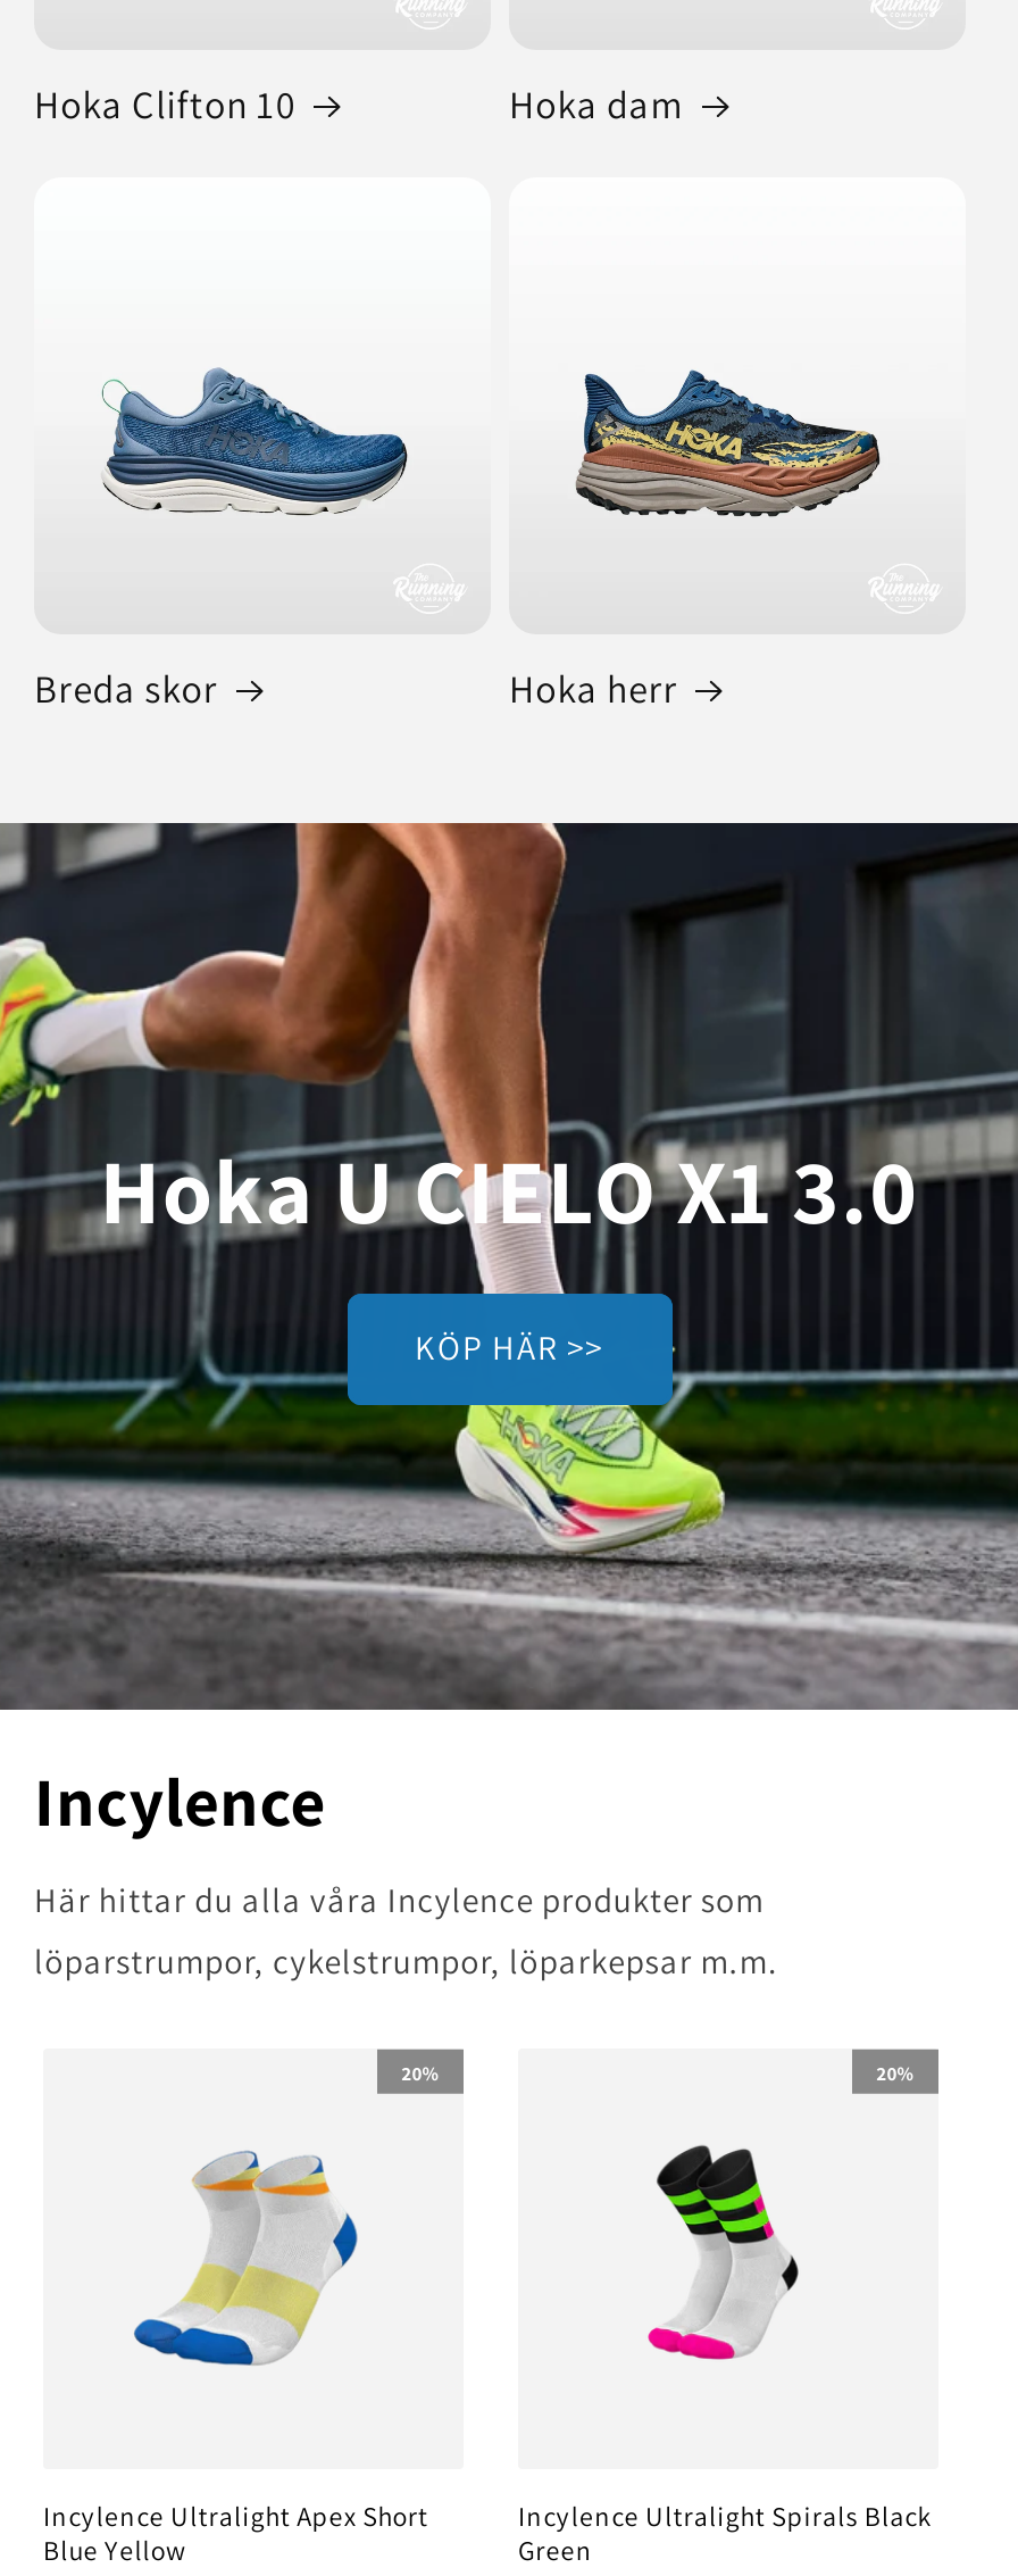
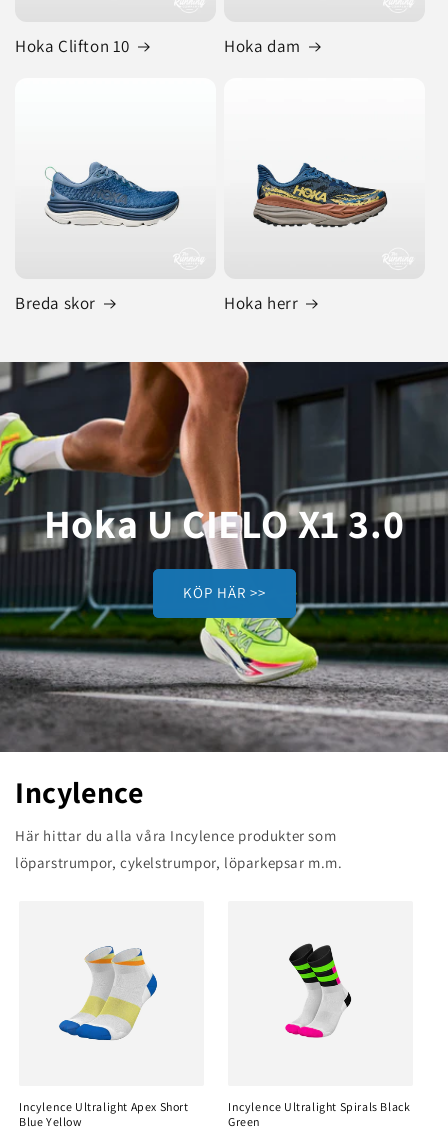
[401,2059,439,2084] 20% -> none
[876,2059,914,2084] 20% -> none

